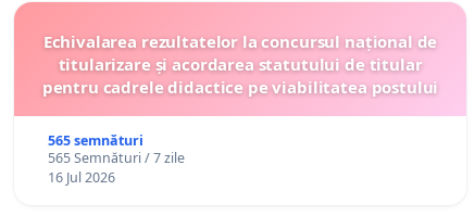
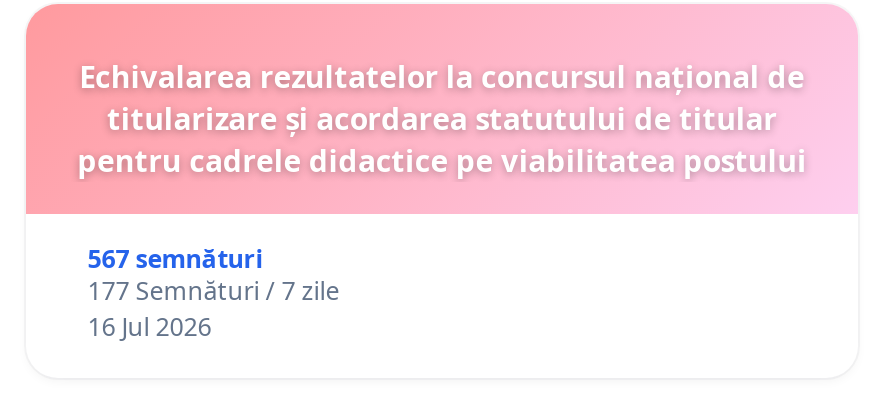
[48,131,143,150] 565 semnături -> [88,242,264,276] 567 semnături
[48,149,185,167] 565 Semnături / 7 zile -> [88,274,340,308] 177 Semnături / 7 zile

